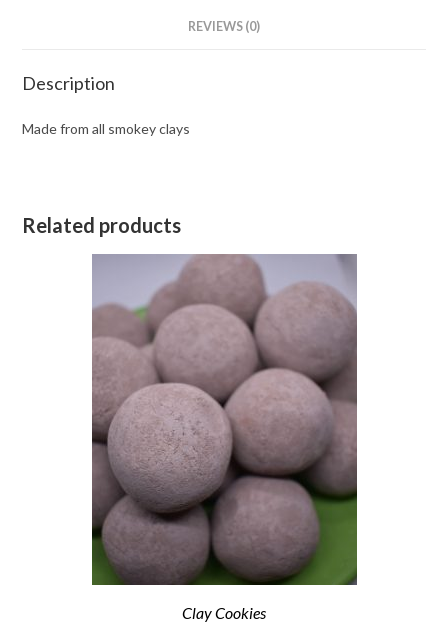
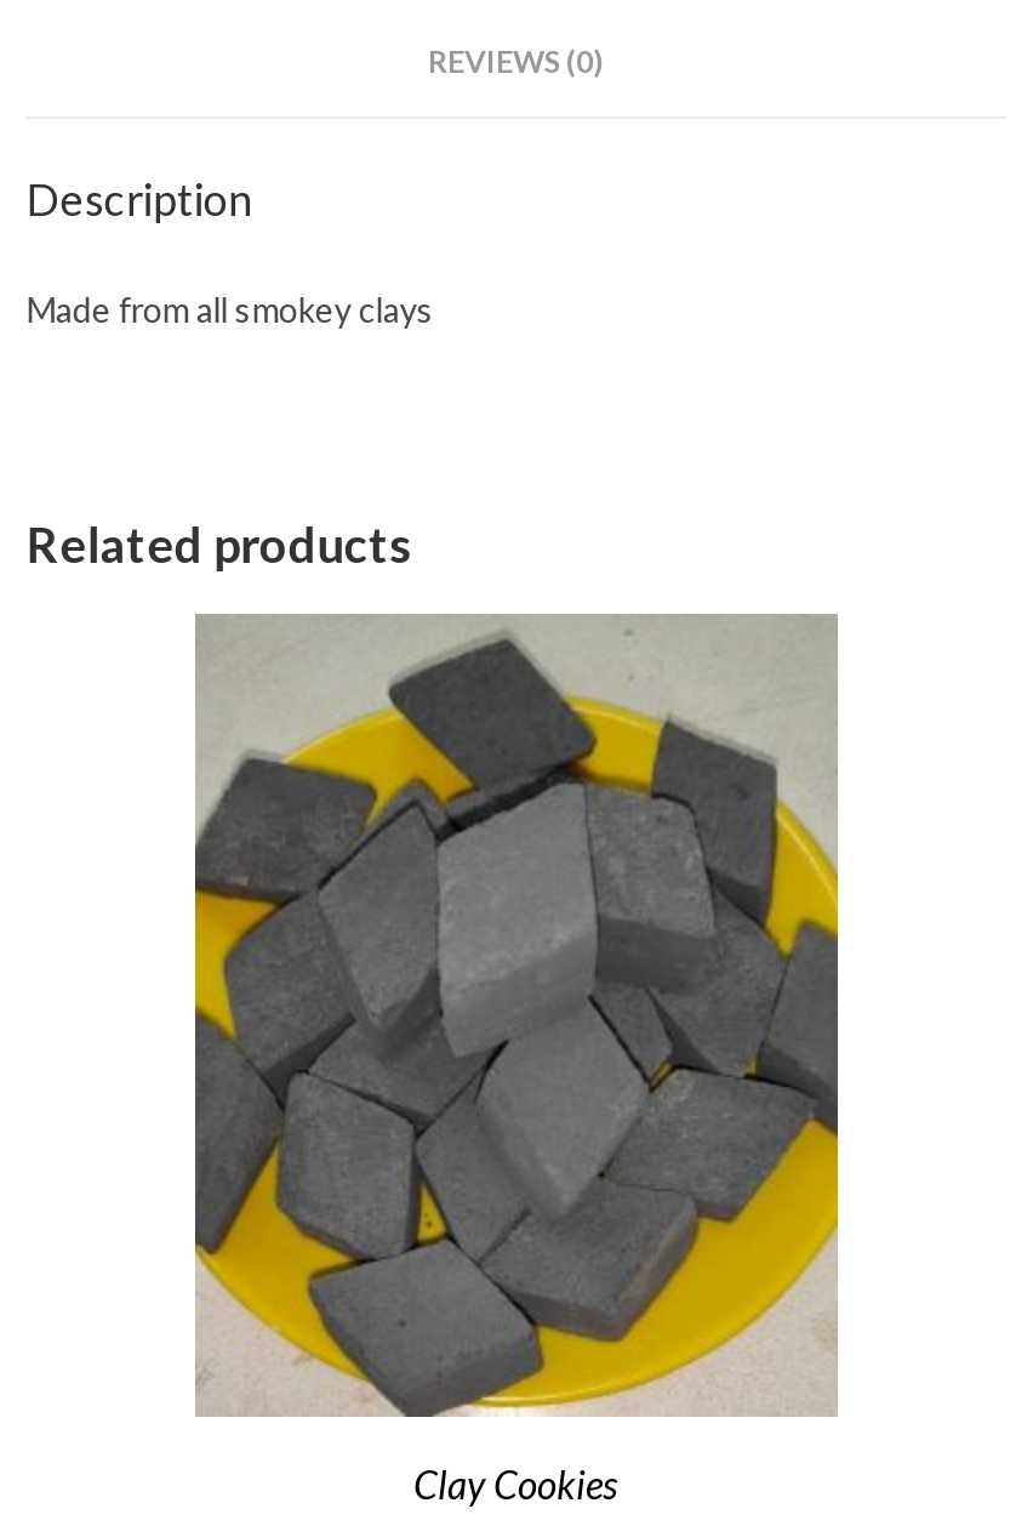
[91,255,358,586] [image] -> [193,614,840,1417] [image]

